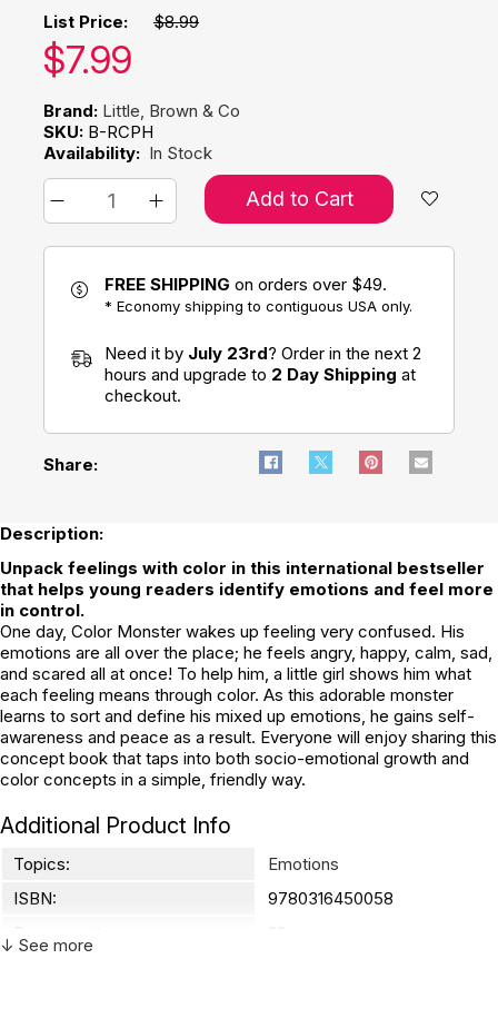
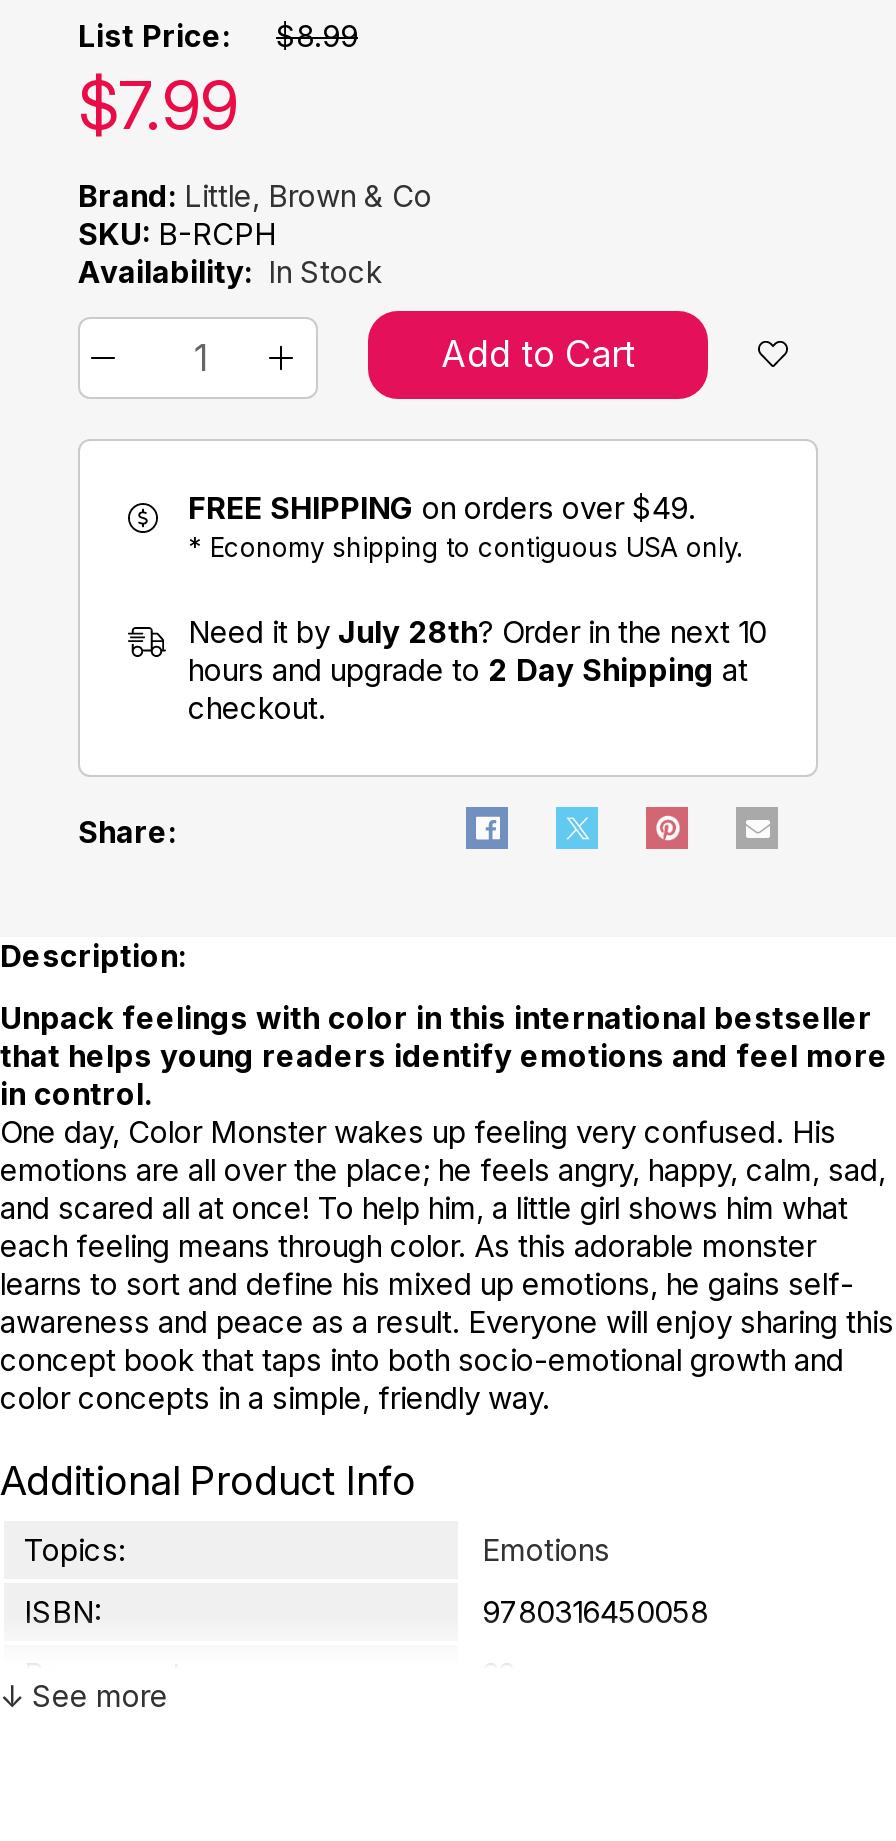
[104,343,421,364] Need it by July 23rd? Order in the next 2 -> [188,613,766,651] Need it by July 28th? Order in the next 10

